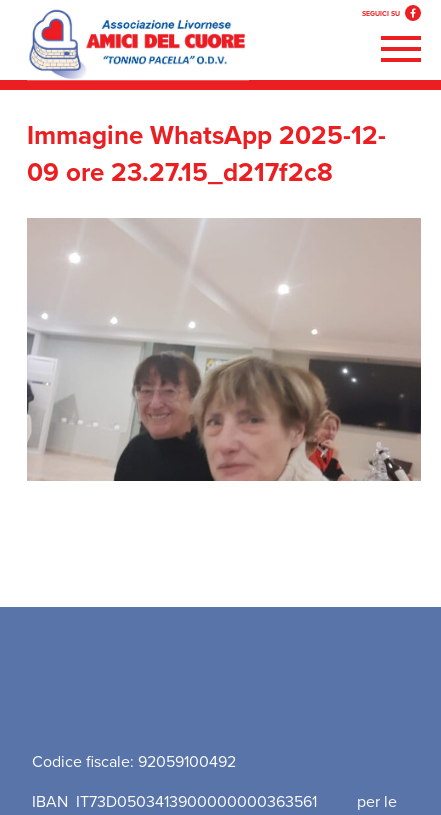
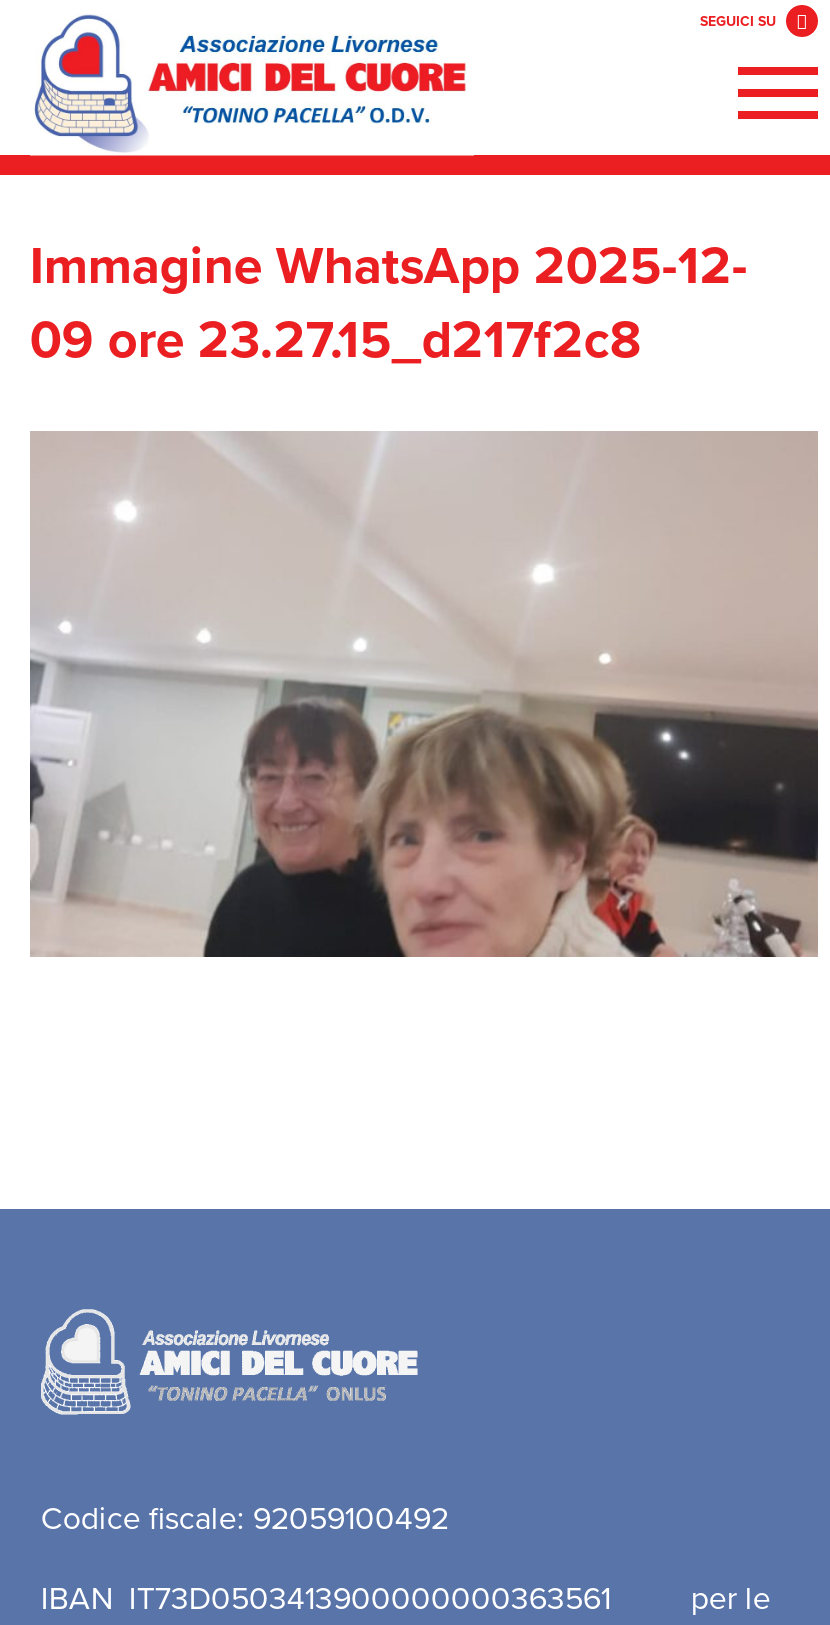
none -> [42,1307,420,1417] [image]

